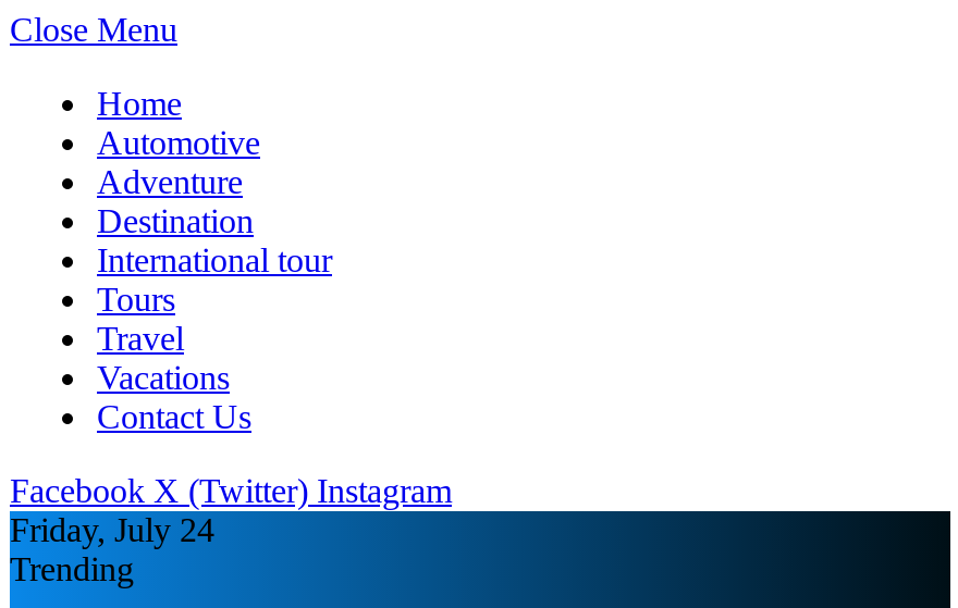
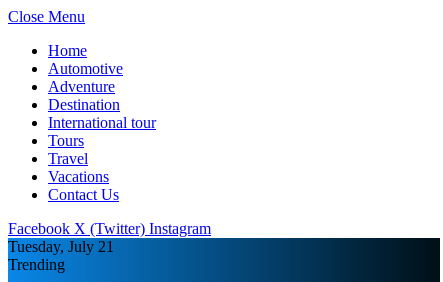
[10,511,214,548] Friday, July 24 -> [8,238,114,255] Tuesday, July 21

